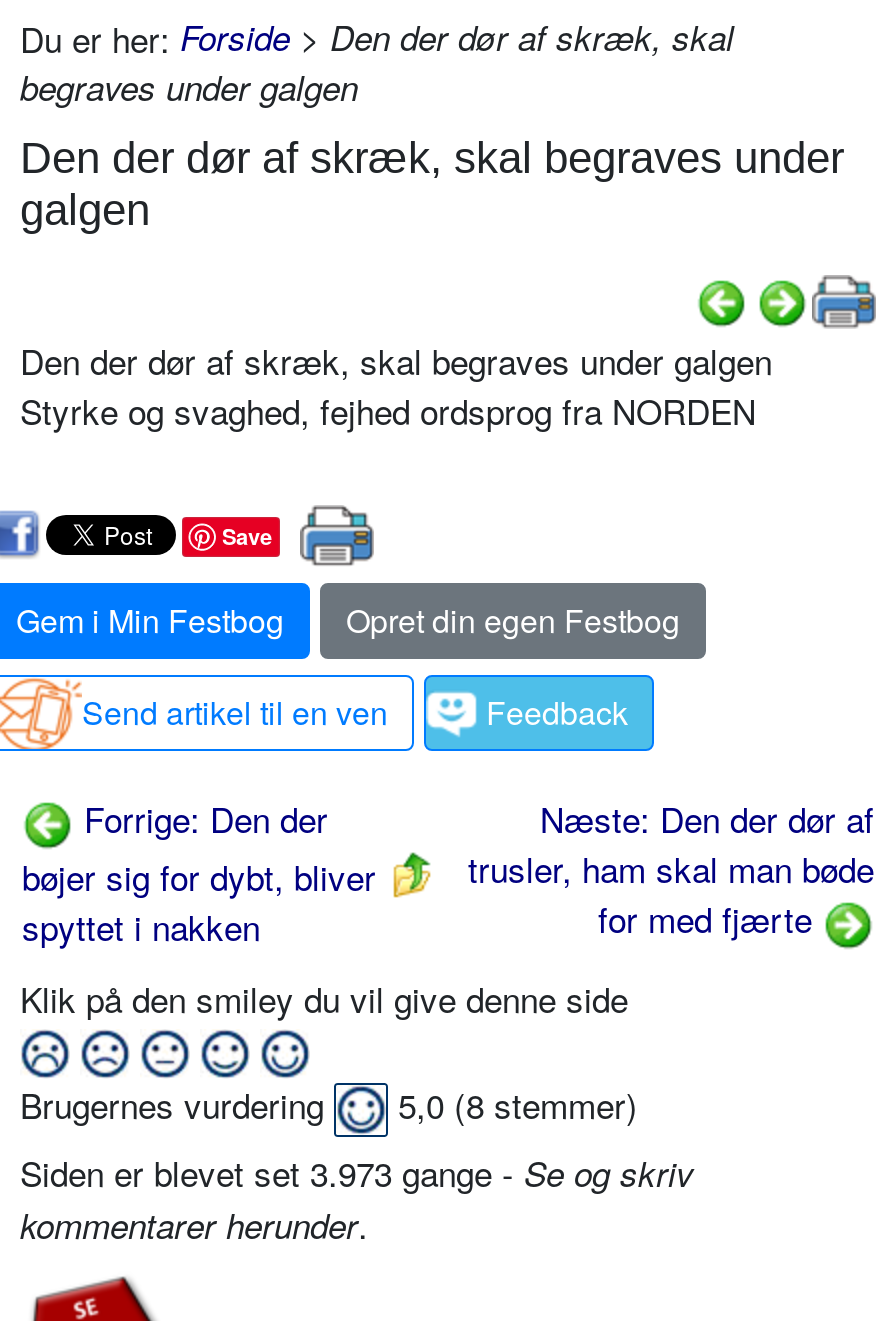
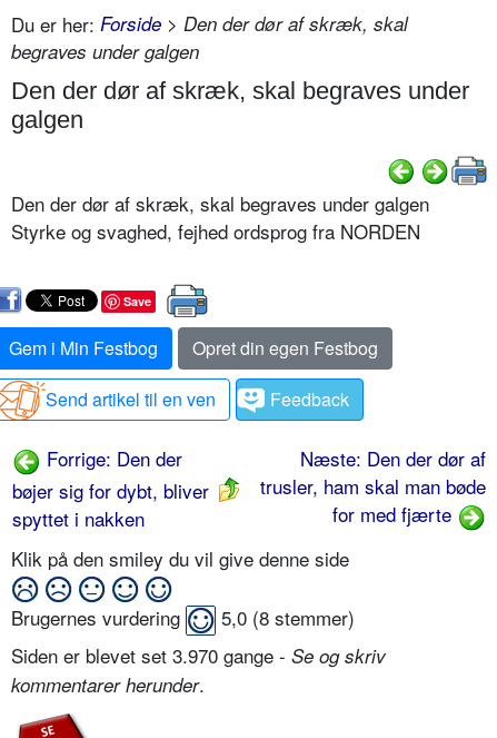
[20,1147,694,1197] Siden er blevet set 3.973 gange - Se og skriv -> [11,641,386,669] Siden er blevet set 3.970 gange - Se og skriv

